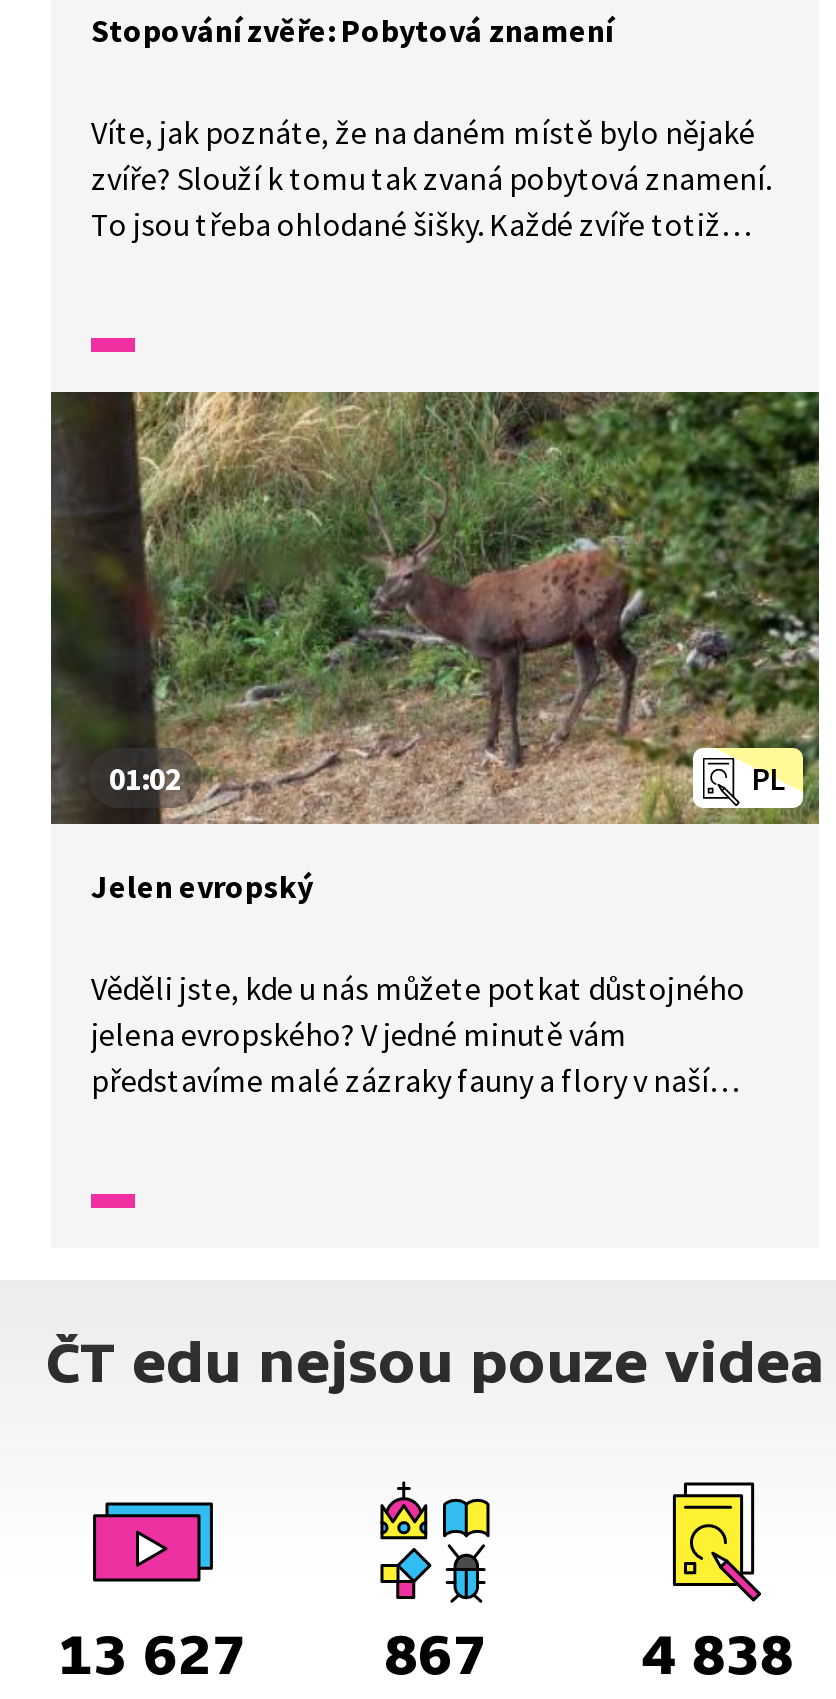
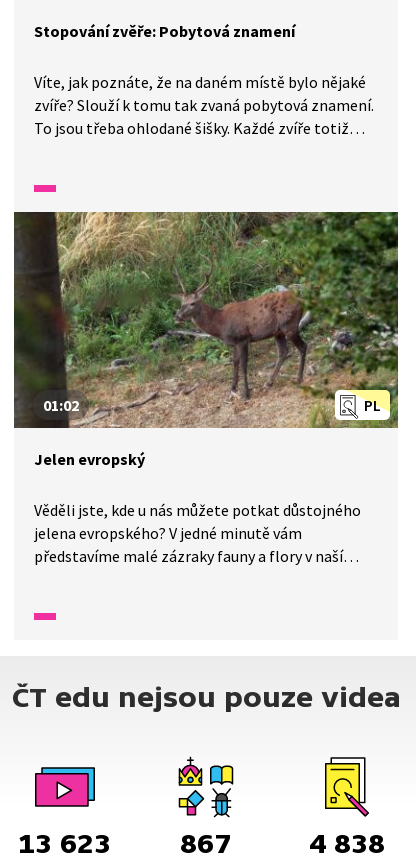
[59,1622,245,1686] 13 627 -> [18,827,111,859] 13 623

